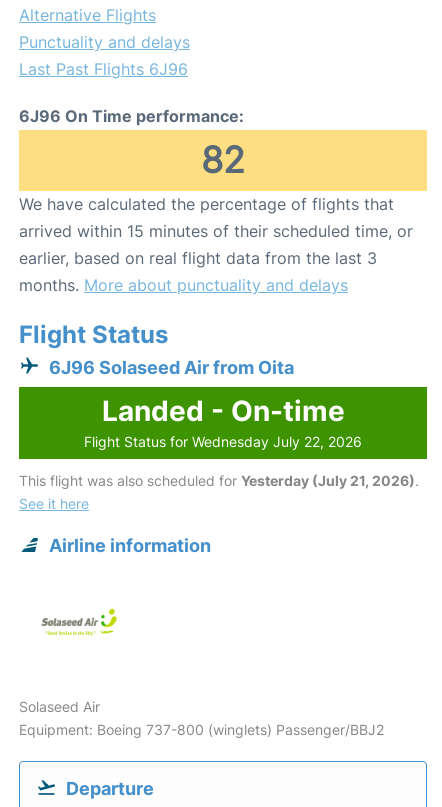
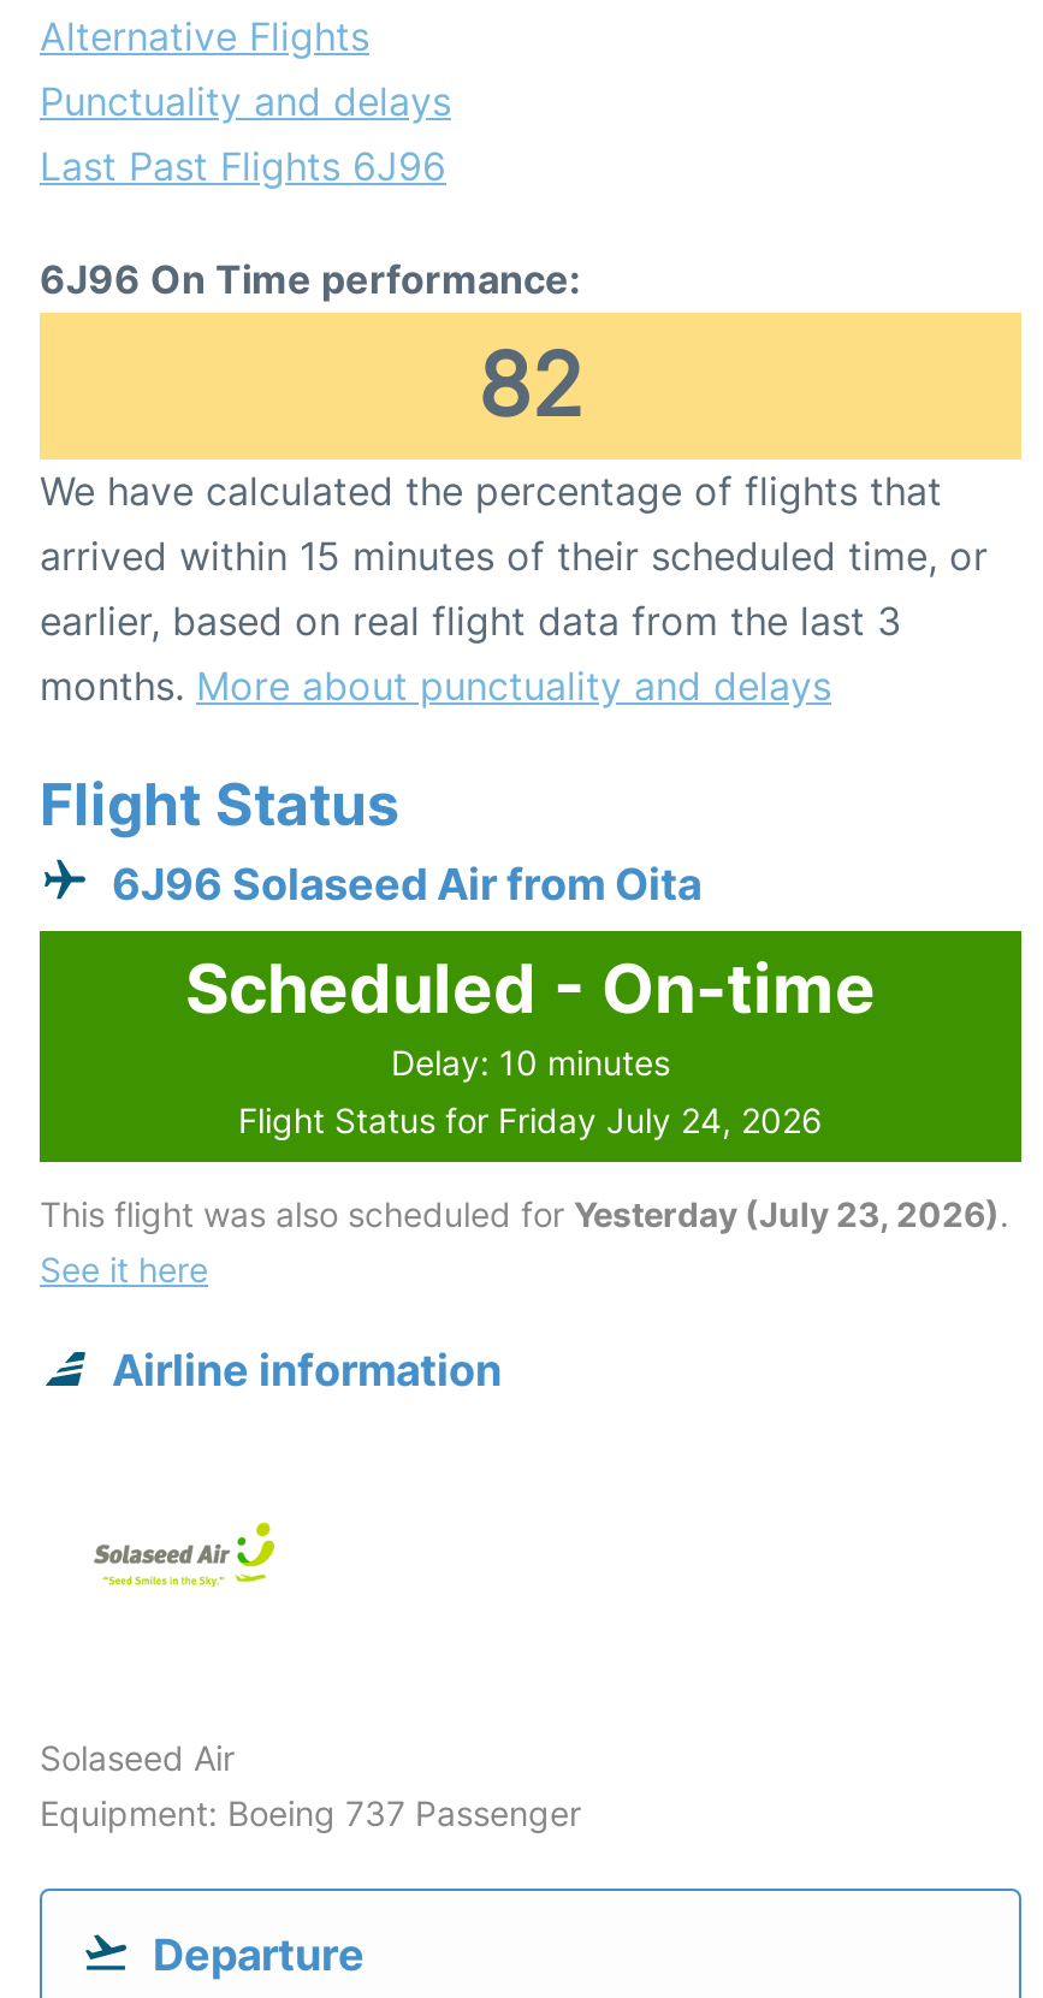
[84,394,362,450] Landed - On-time | Flight Status for Wednesday July 22, 2026 -> [185,948,876,1140] Scheduled - On-time | Delay: 10 minutes | Flight Status for Friday July 24, 2026
[19,472,419,489] This flight was also scheduled for Yesterday (July 21, 2026). -> [40,1193,1009,1234] This flight was also scheduled for Yesterday (July 23, 2026).
[19,721,384,738] Equipment: Boeing 737-800 (winglets) Passenger/BBJ2 -> [40,1792,581,1833] Equipment: Boeing 737 Passenger

